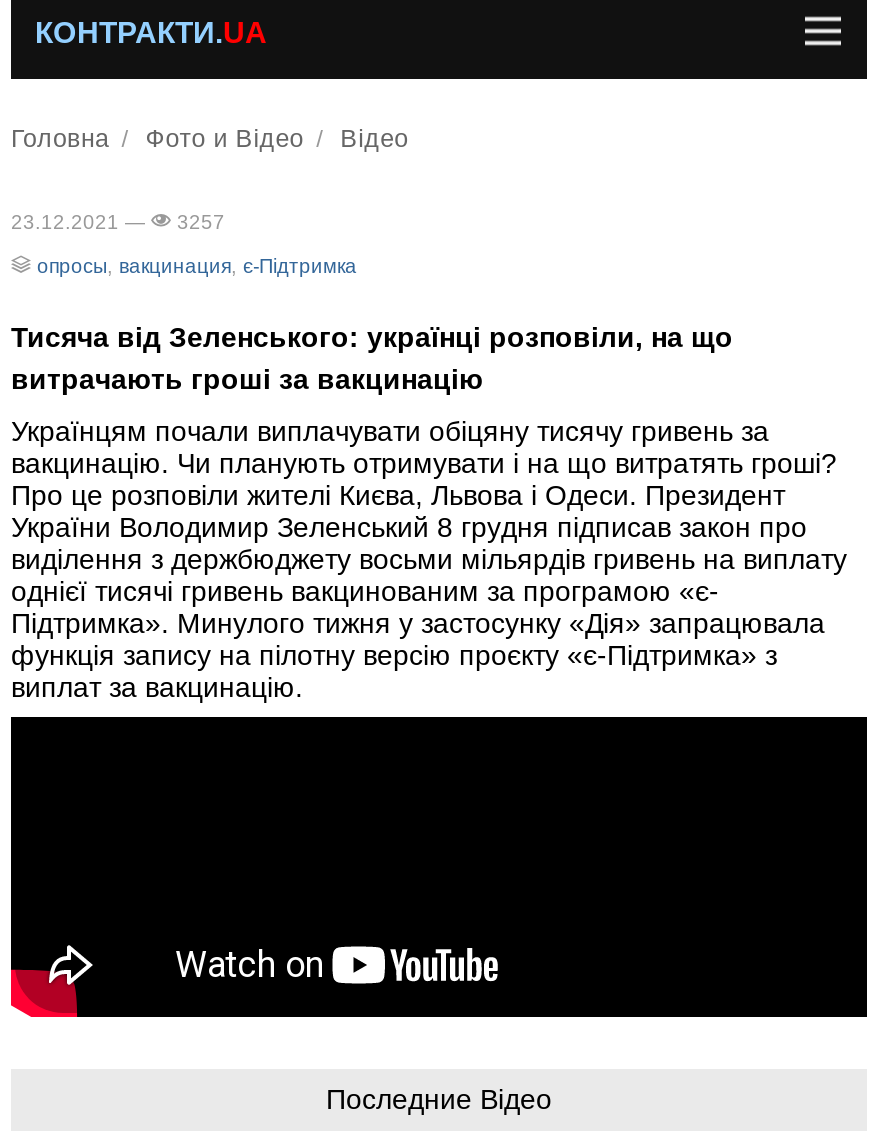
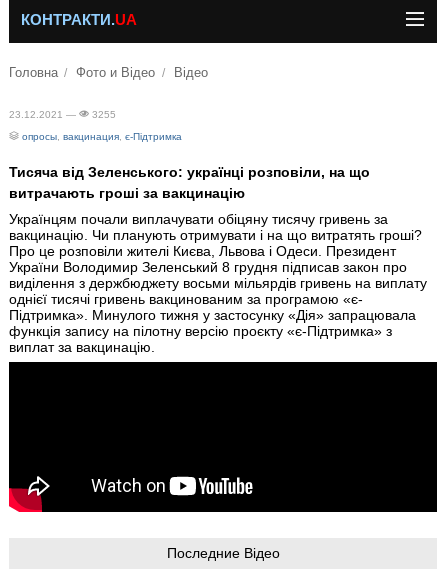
[11,211,225,233] 23.12.2021 — 3257 -> [9,109,116,120] 23.12.2021 — 3255

